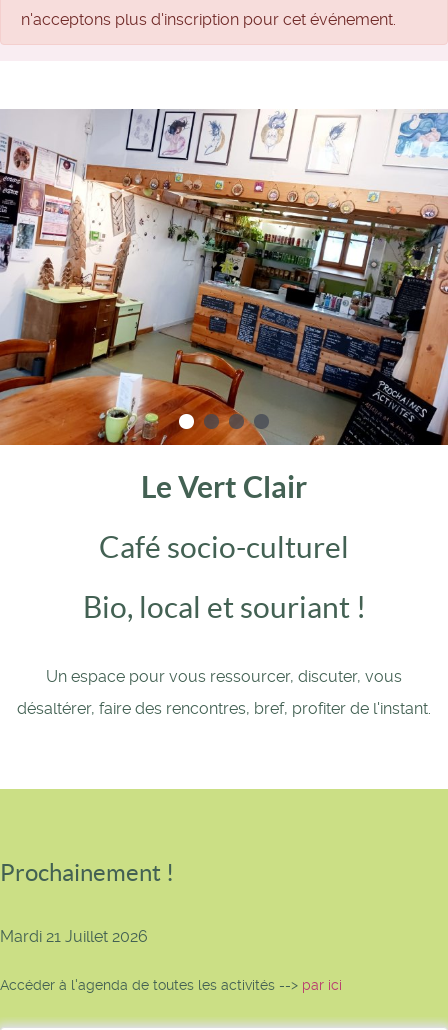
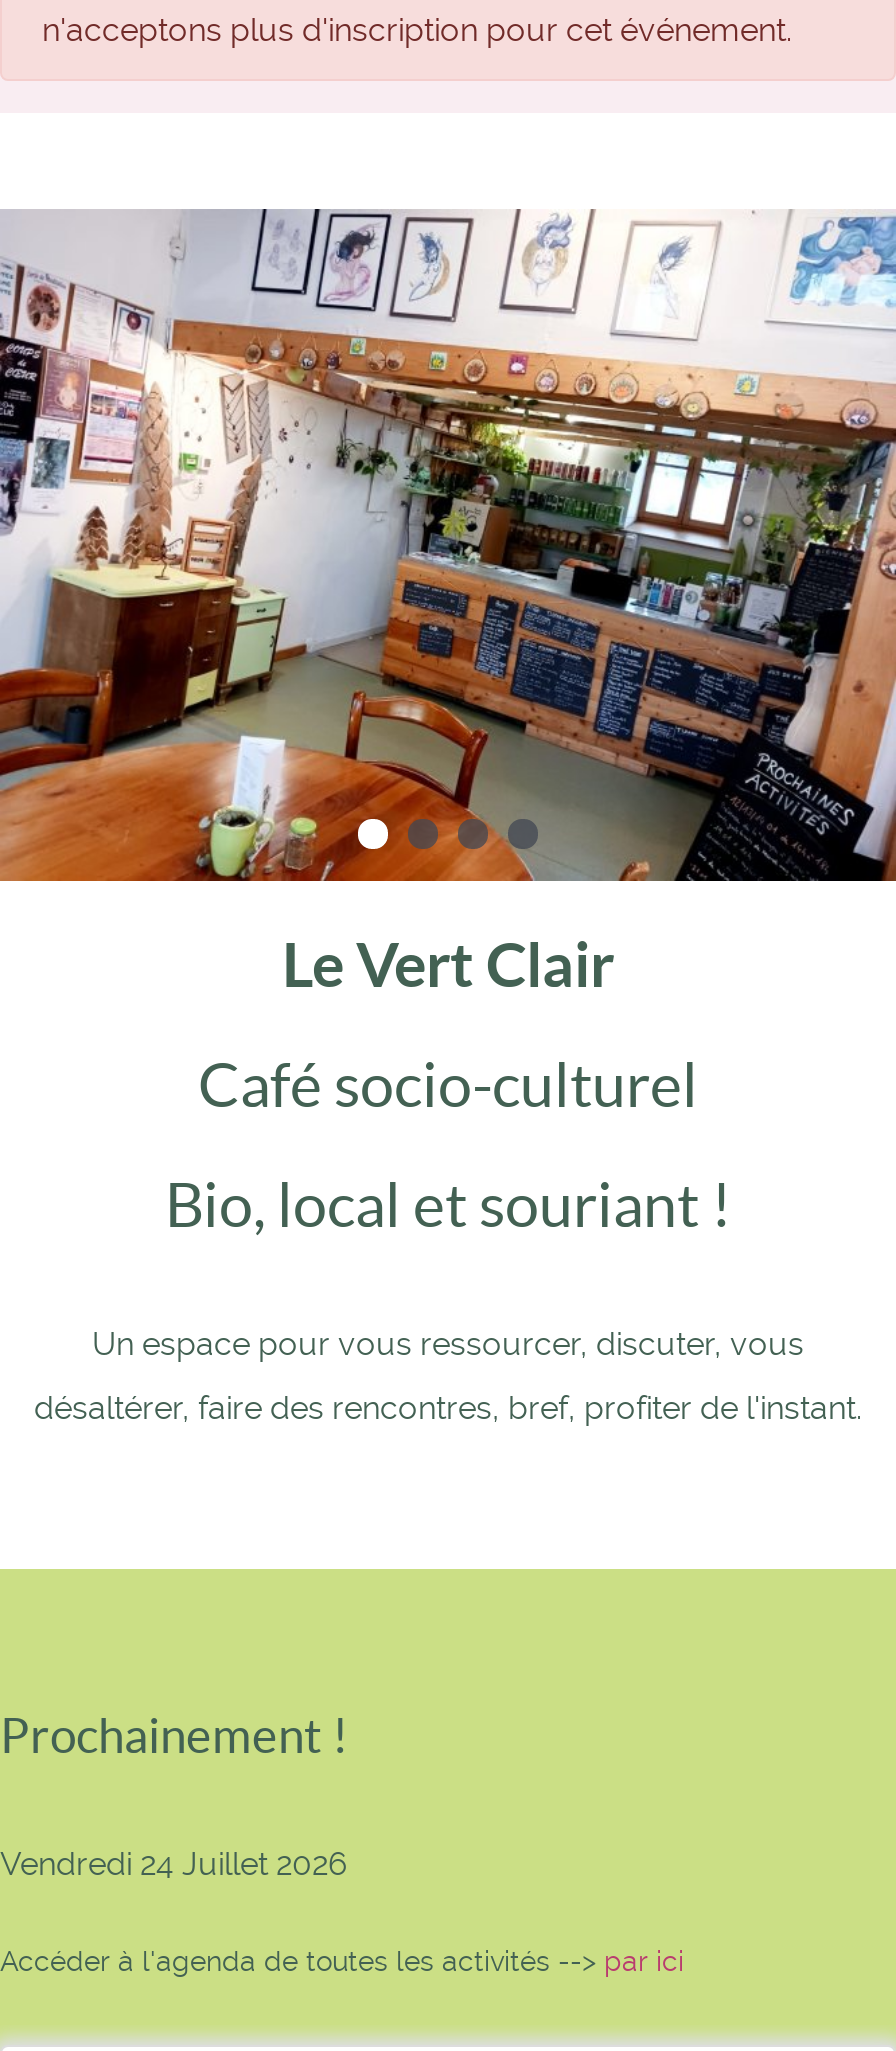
[0,927,148,946] Mardi 21 Juillet 2026 -> [0,1845,348,1883] Vendredi 24 Juillet 2026

